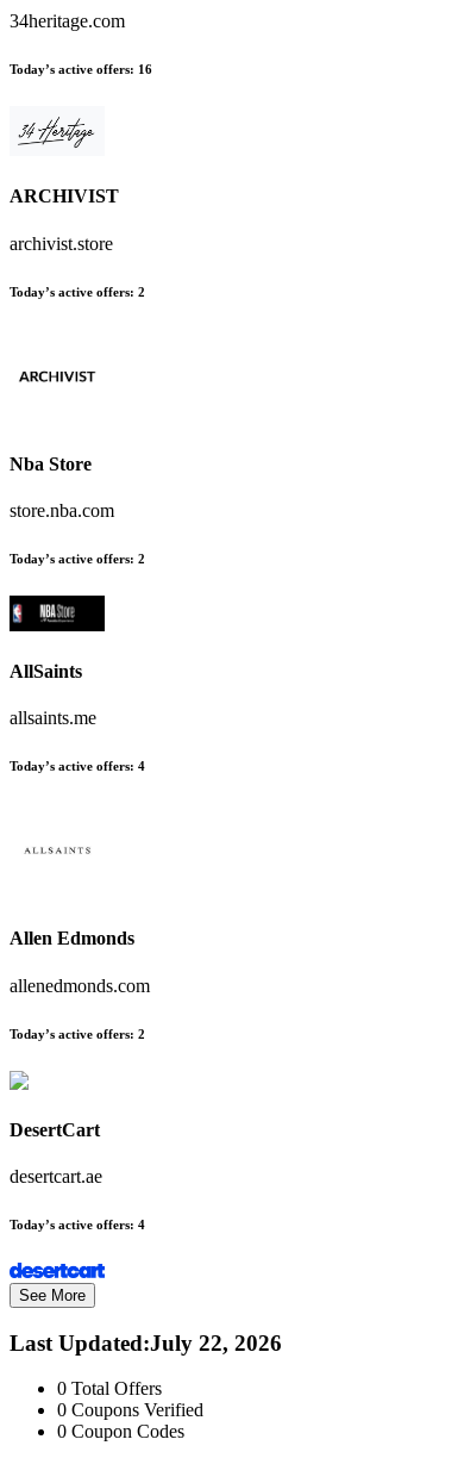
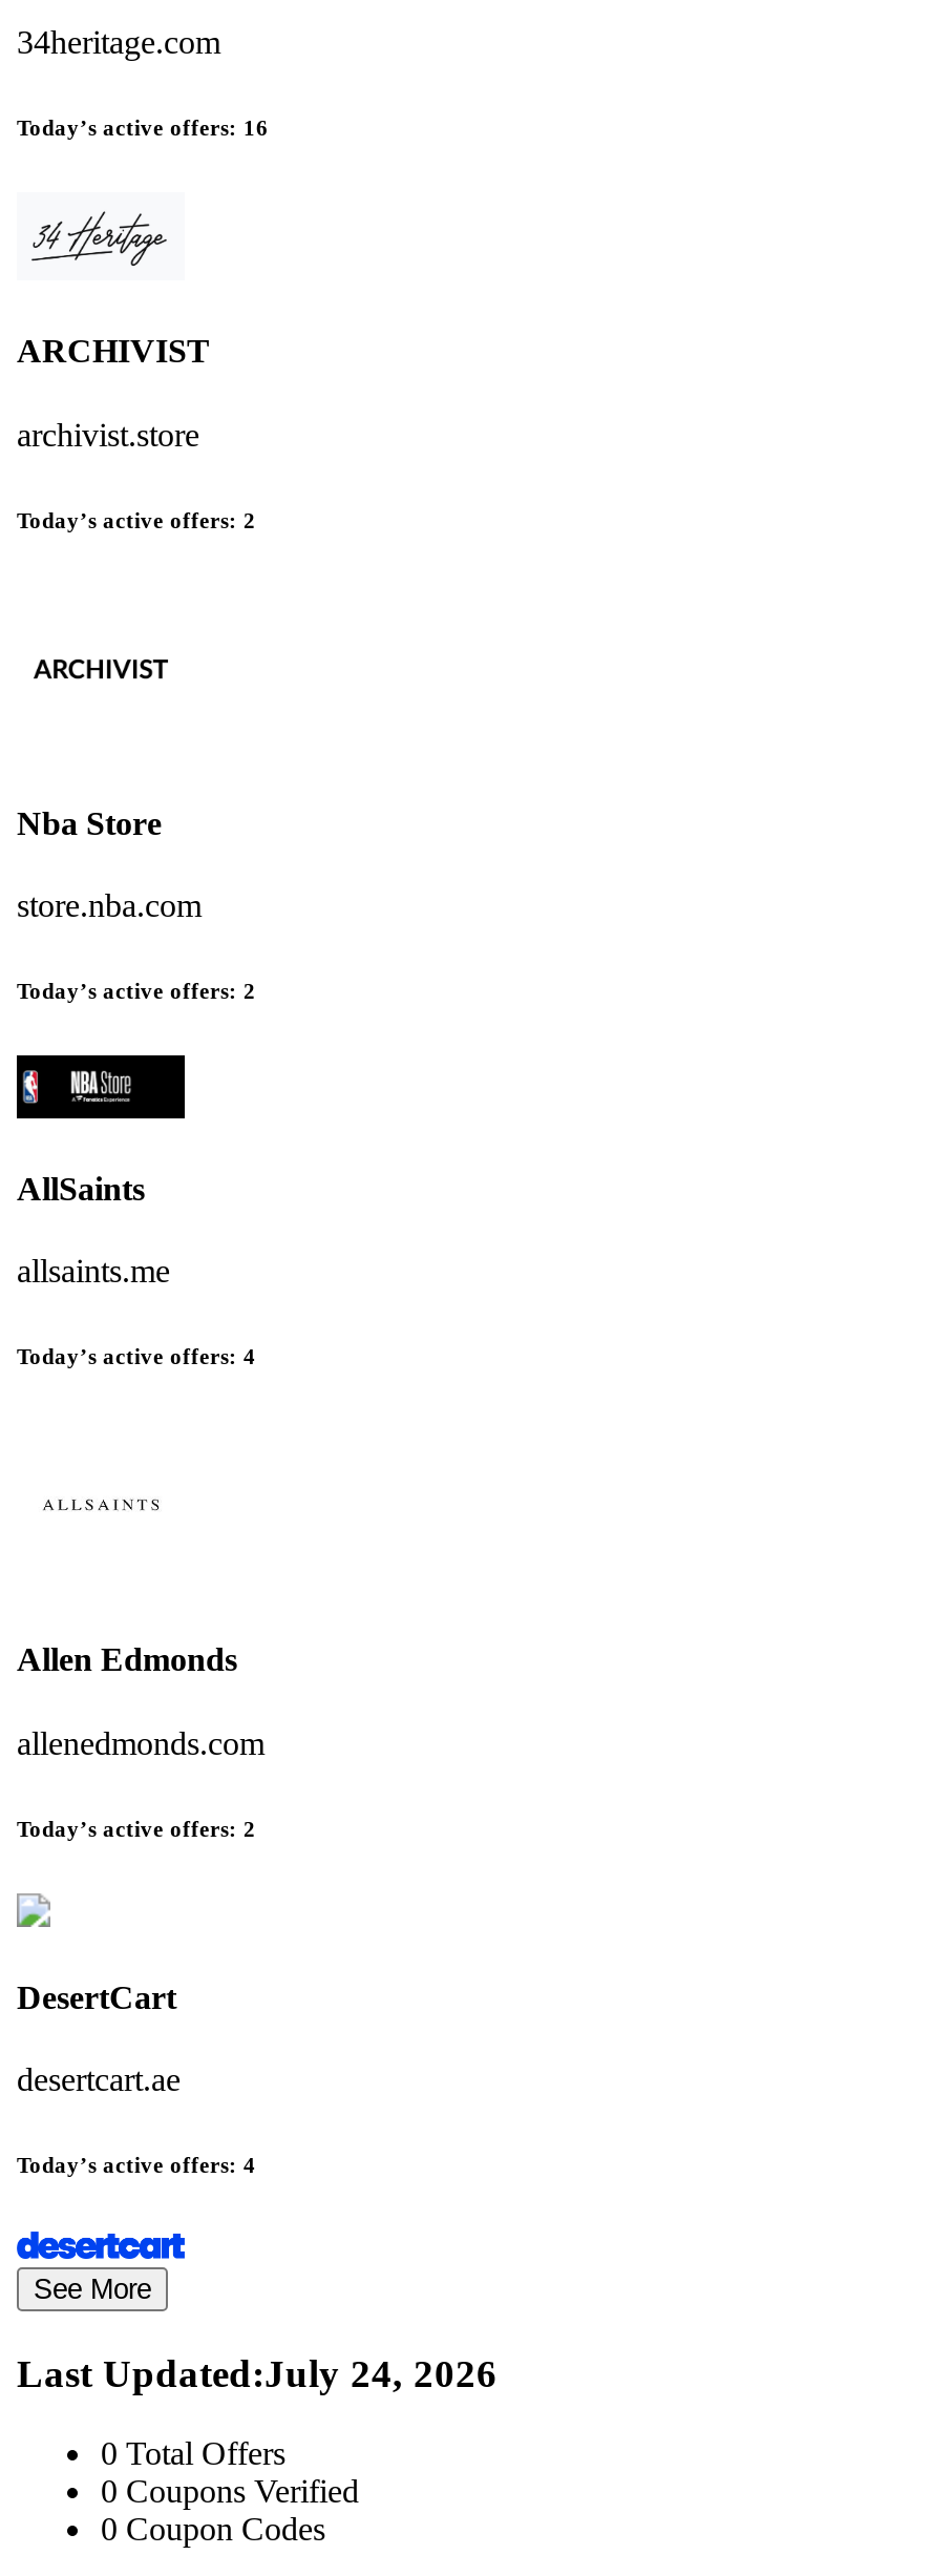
[10,1330,282,1355] Last Updated:July 22, 2026 -> [17,2351,498,2395] Last Updated:July 24, 2026

